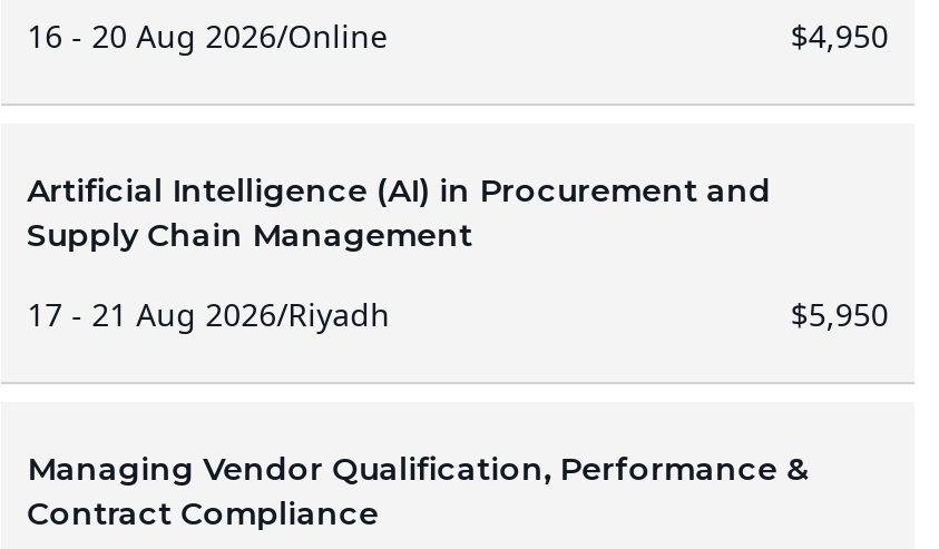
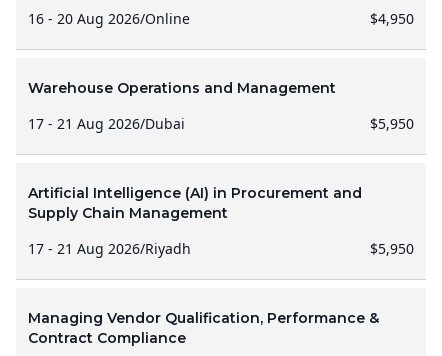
none -> [28,79,414,133] Warehouse Operations and Management | 17 - 21 Aug 2026/Dubai | $5,950

